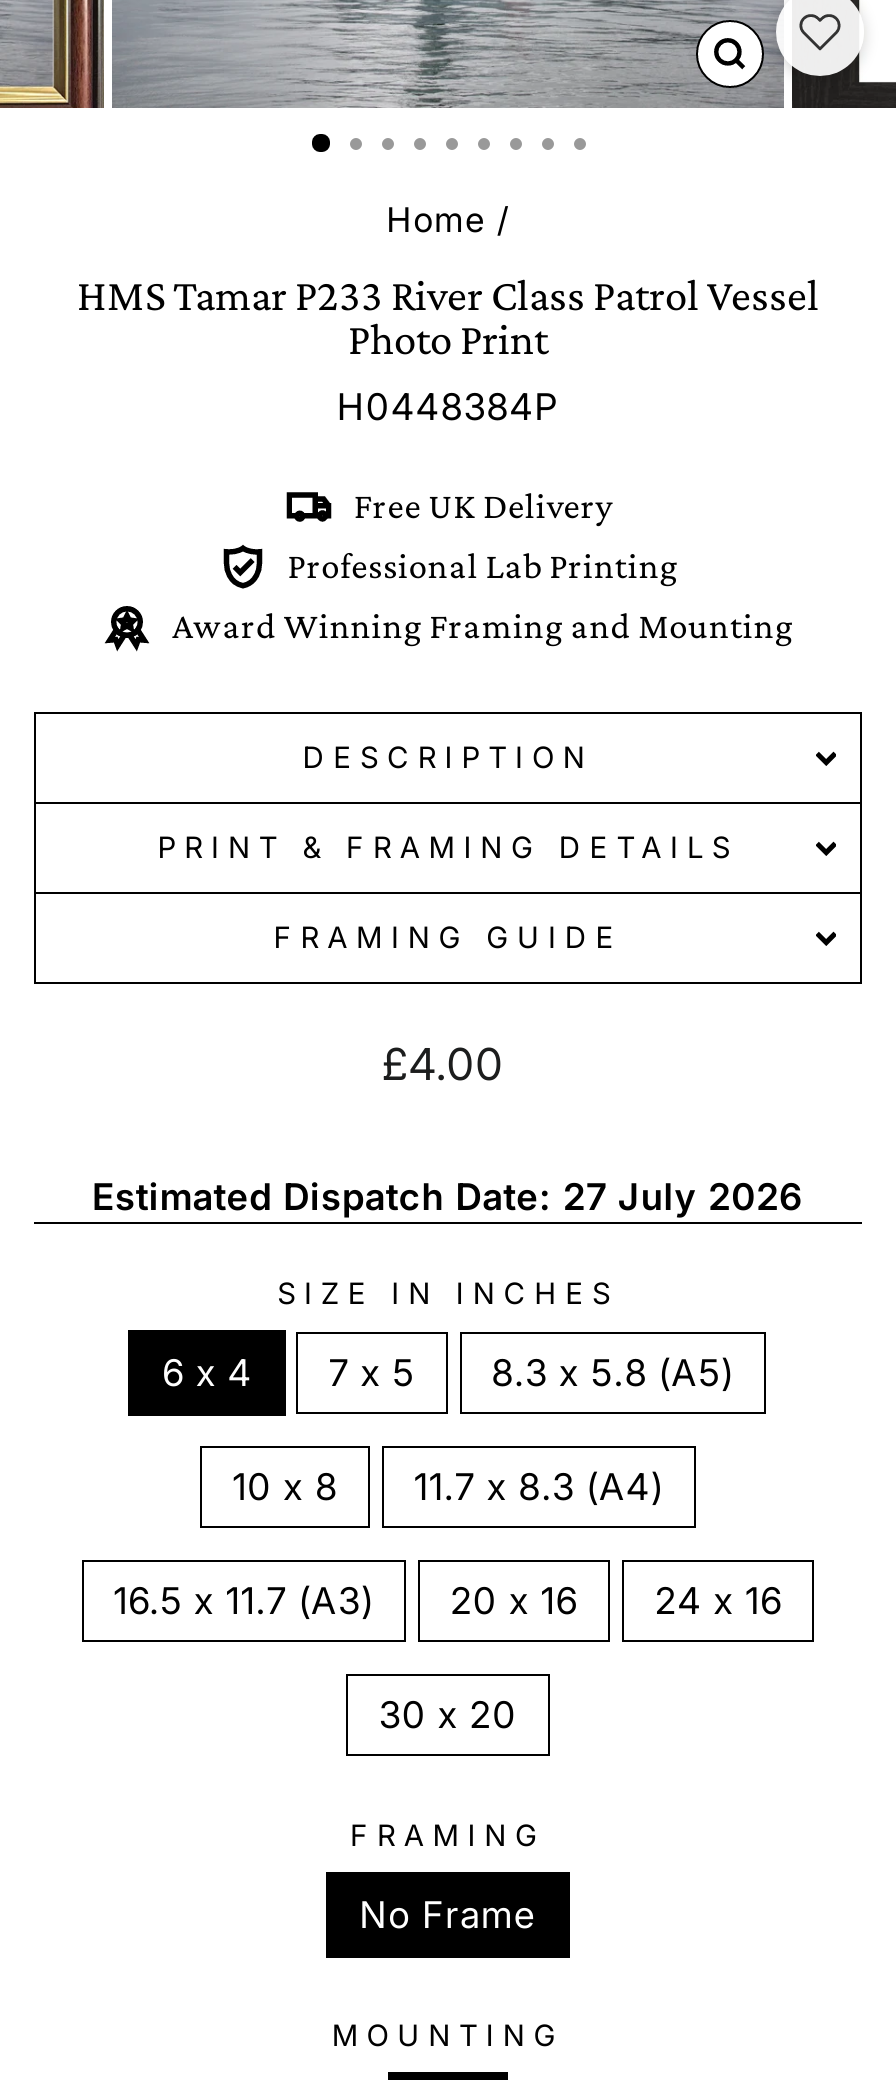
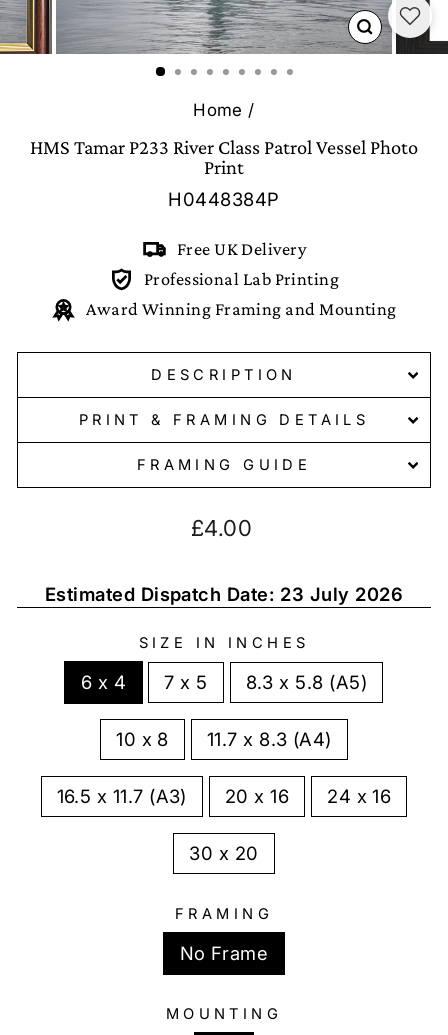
[92,1174,804,1218] Estimated Dispatch Date: 27 July 2026 -> [45,583,403,605] Estimated Dispatch Date: 23 July 2026

